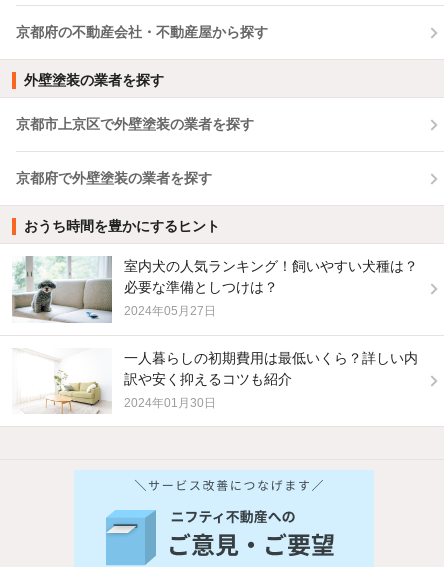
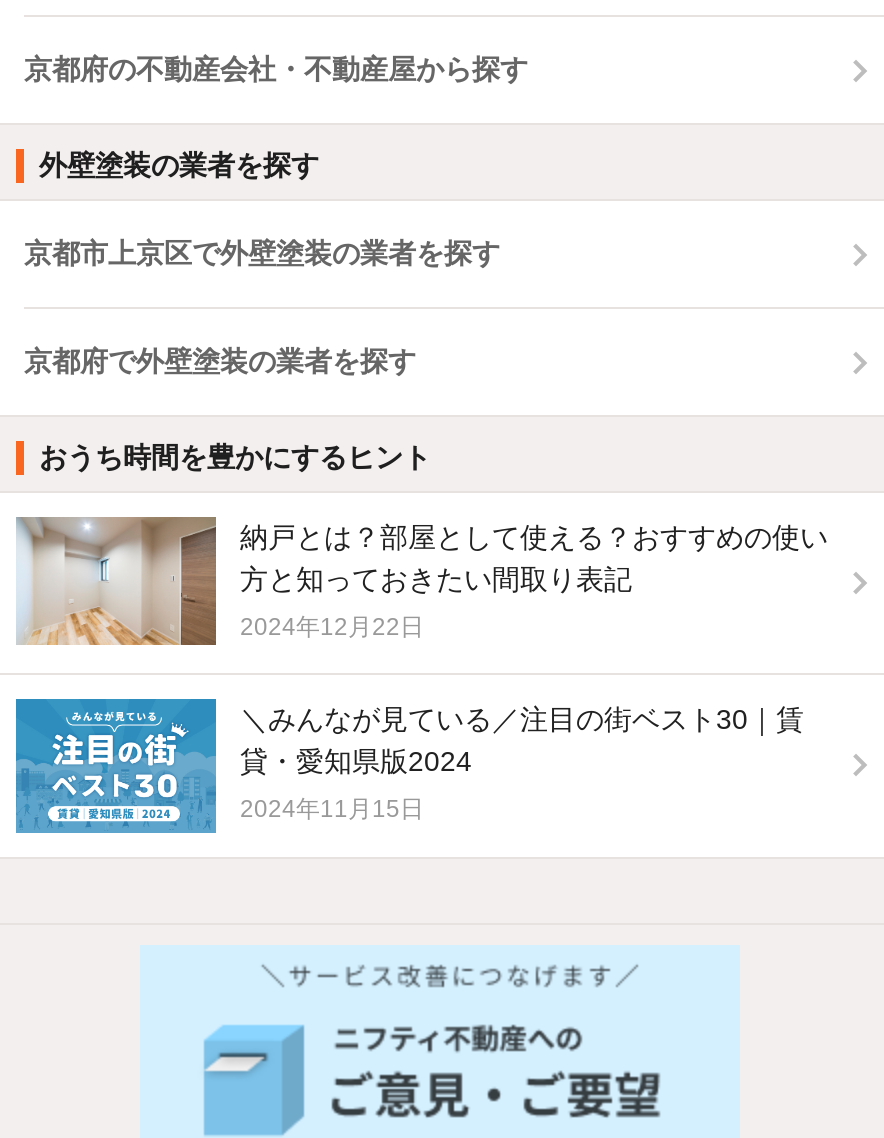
[11,256,418,324] [image] | 室内犬の人気ランキング！飼いやすい犬種は？ | 必要な準備としつけは？ -> [14,515,828,651] [image] | 納戸とは？部屋として使える？おすすめの使い | 方と知っておきたい間取り表記
[124,304,216,318] 2024年05月27日 -> [240,613,424,641] 2024年12月22日
[12,346,418,415] [image] | 一人暮らしの初期費用は最低いくら？詳しい内 | 訳や安く抑えるコツも紹介 -> [14,695,804,835] [image] | ＼みんなが見ている／注目の街ベスト30｜賃 | 貸・愛知県版2024
[124,396,216,410] 2024年01月30日 -> [240,795,424,823] 2024年11月15日

